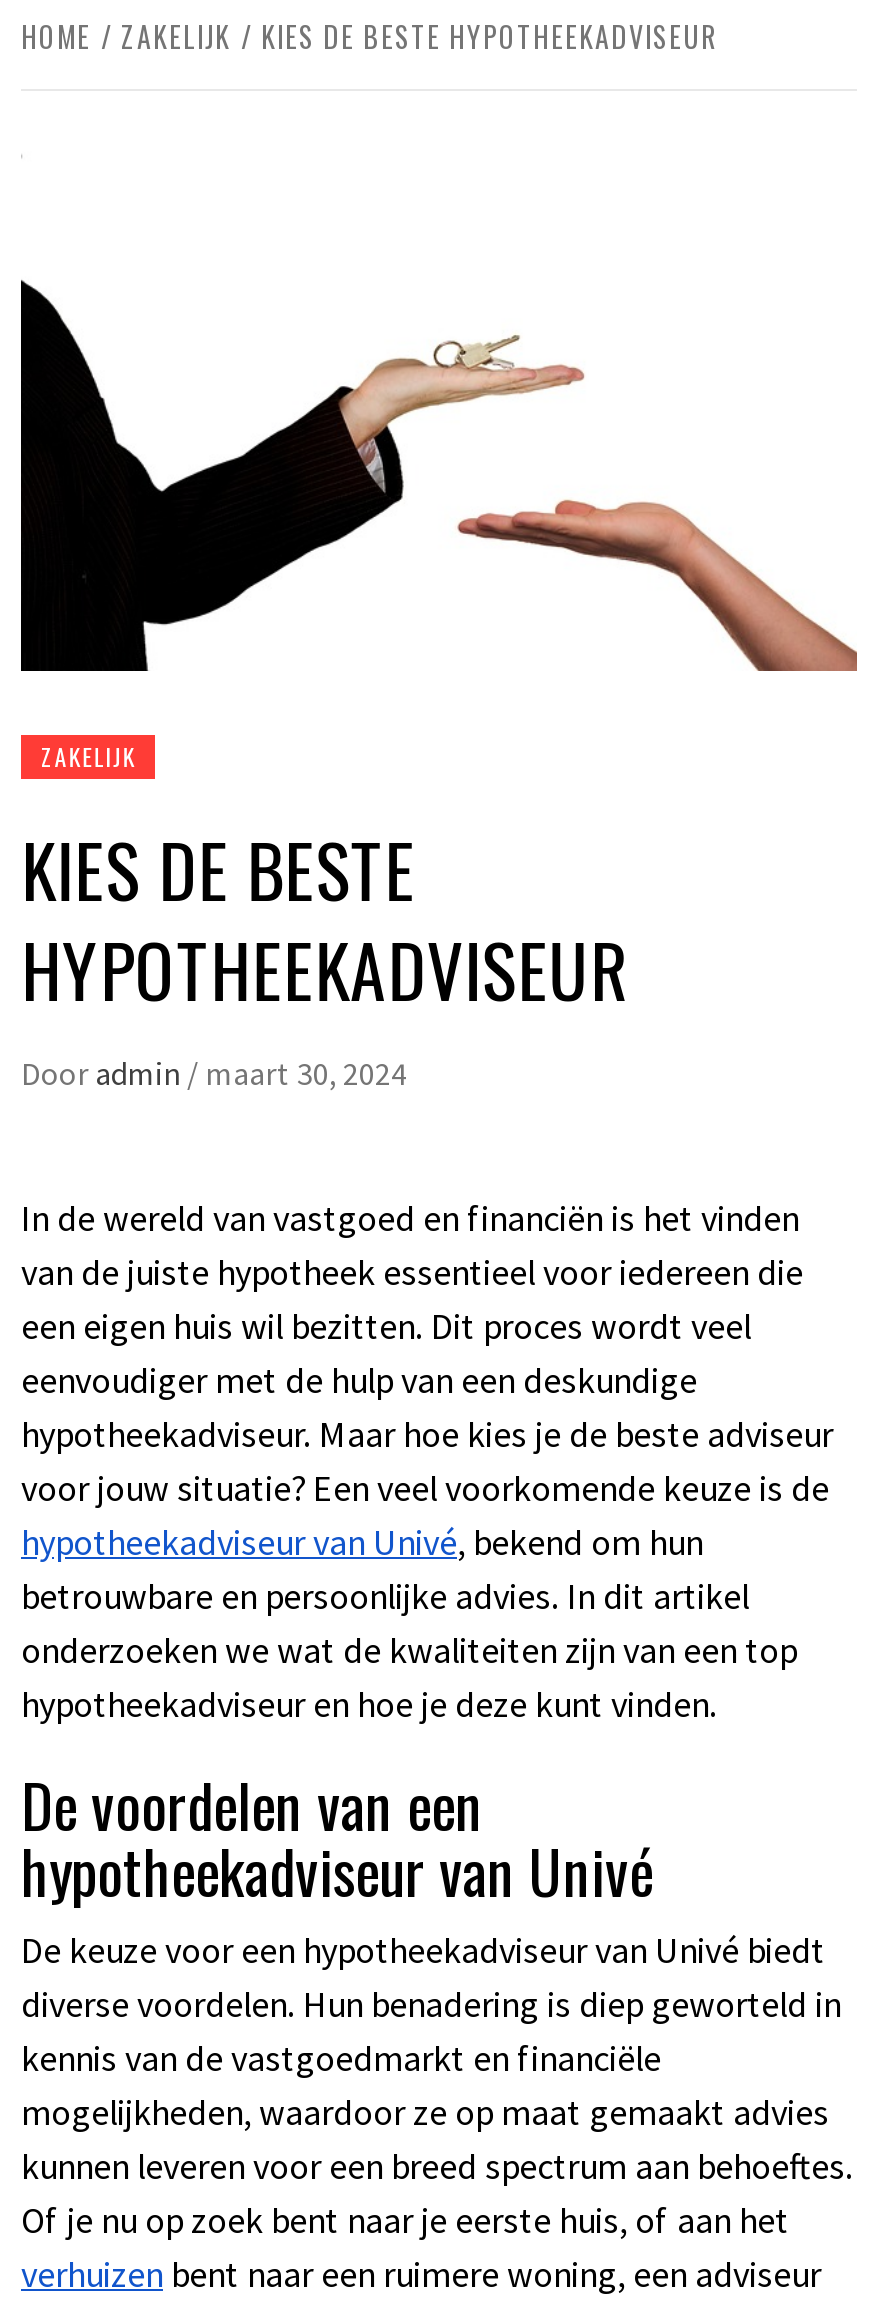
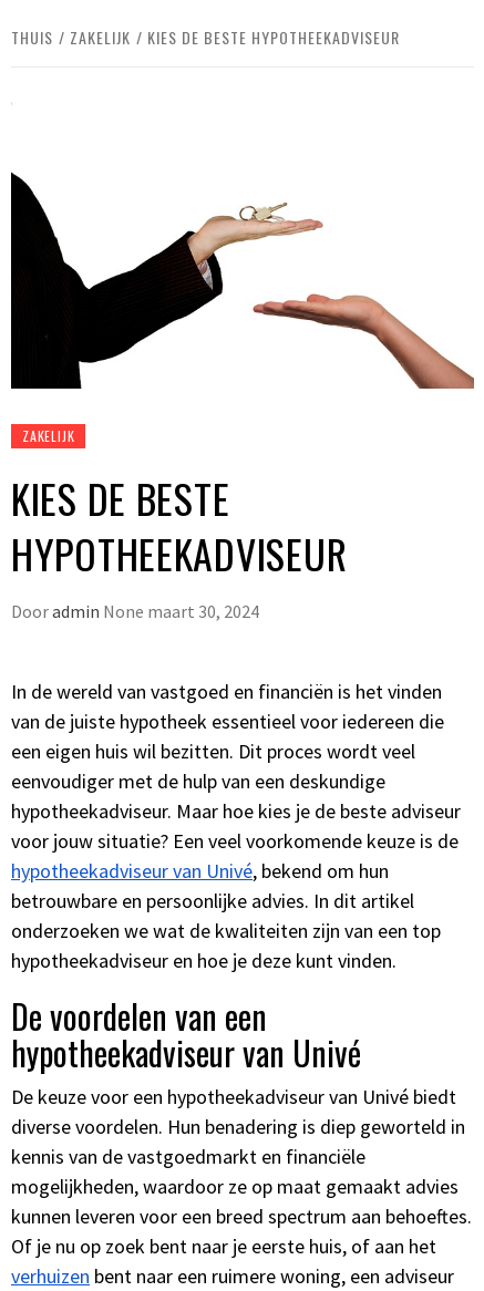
[21,15,91,57] HOME -> [11,25,53,49] THUIS
[21,1053,407,1093] Door admin / maart 30, 2024 -> [11,600,259,622] Door admin None maart 30, 2024

